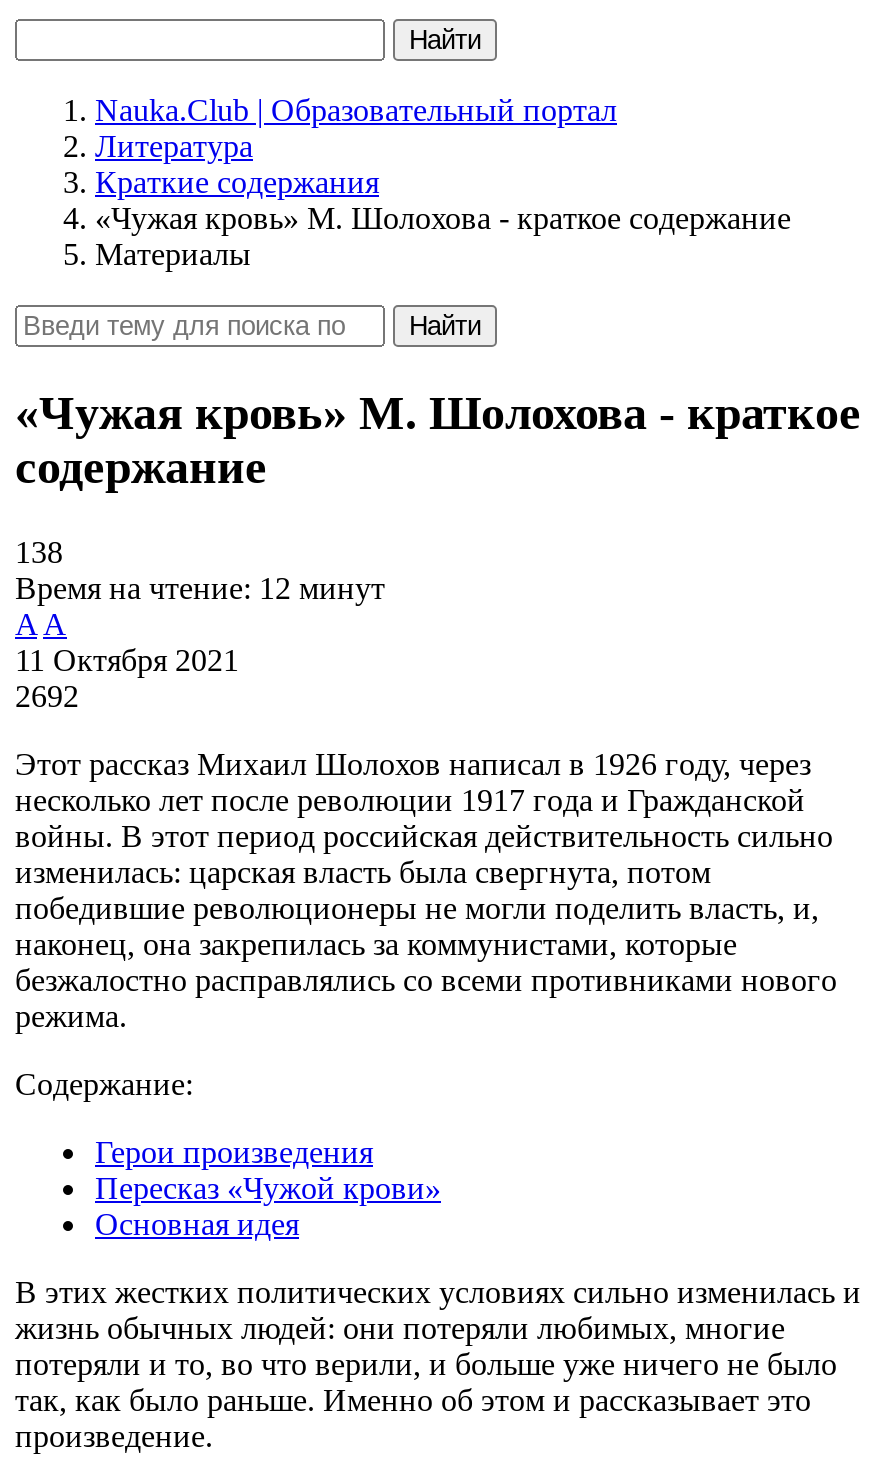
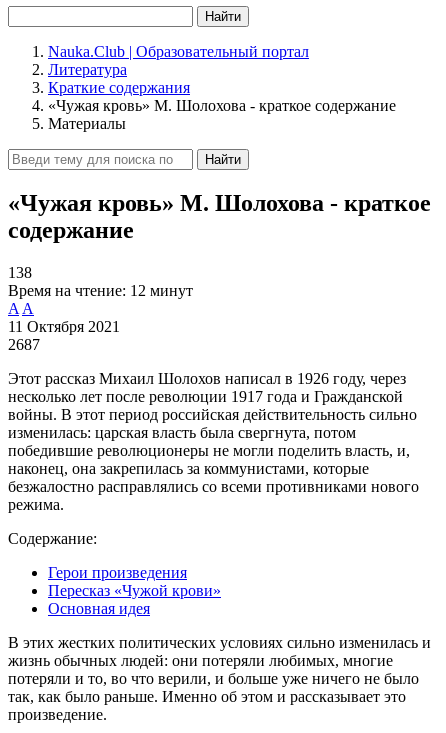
[15,679,79,713] 2692 -> [8,336,40,353] 2687

